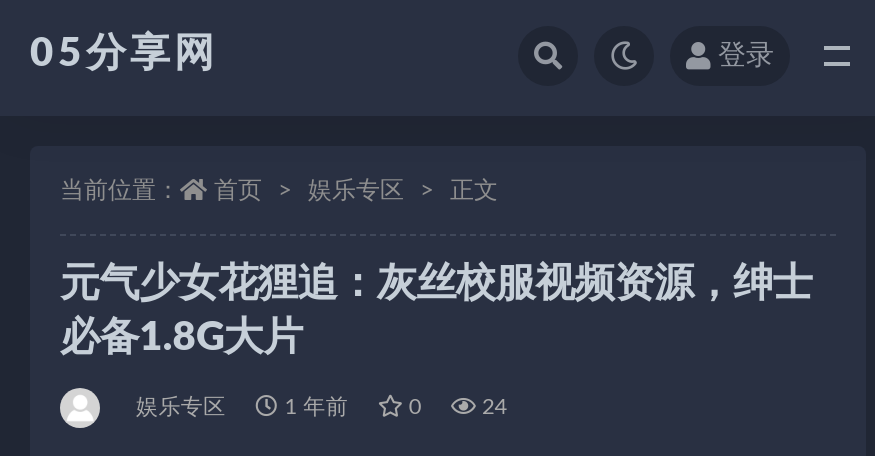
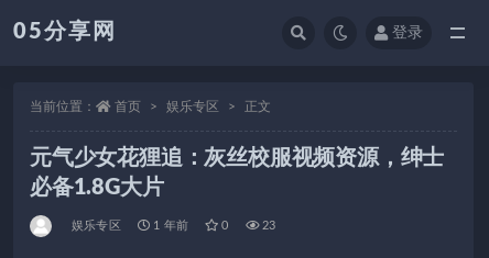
[476,396,507,418] 24 -> [259,220,276,232] 23

